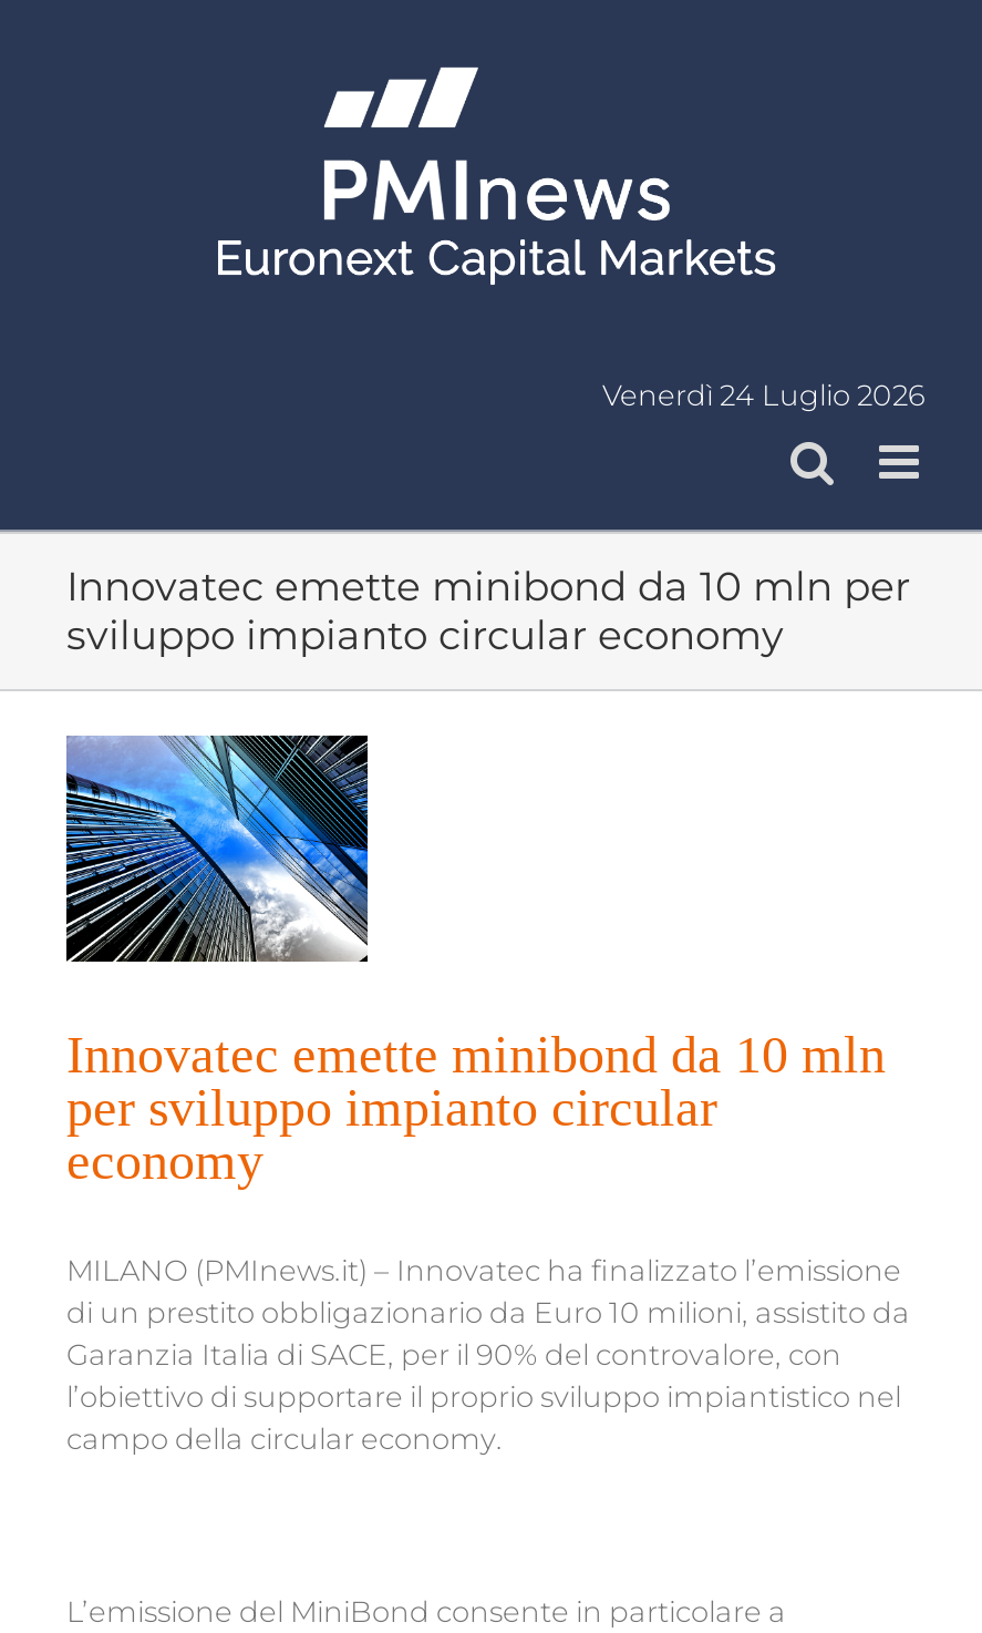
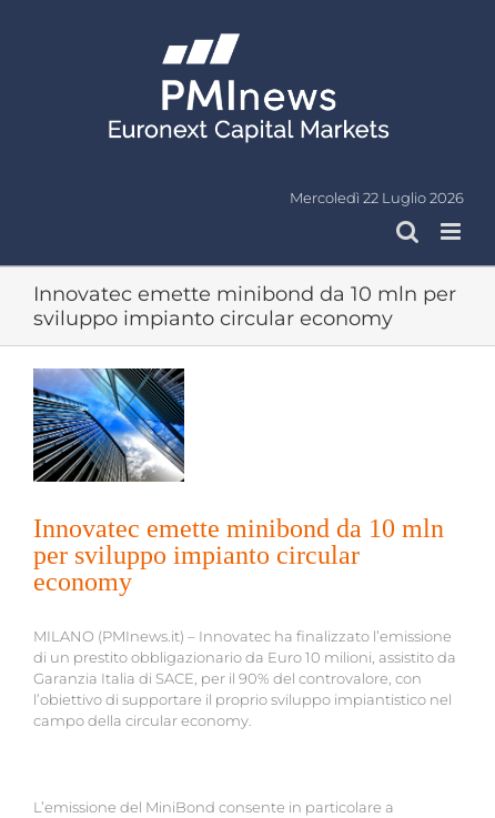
[602,379,926,412] Venerdì 24 Luglio 2026 -> [290,190,464,206] Mercoledì 22 Luglio 2026

